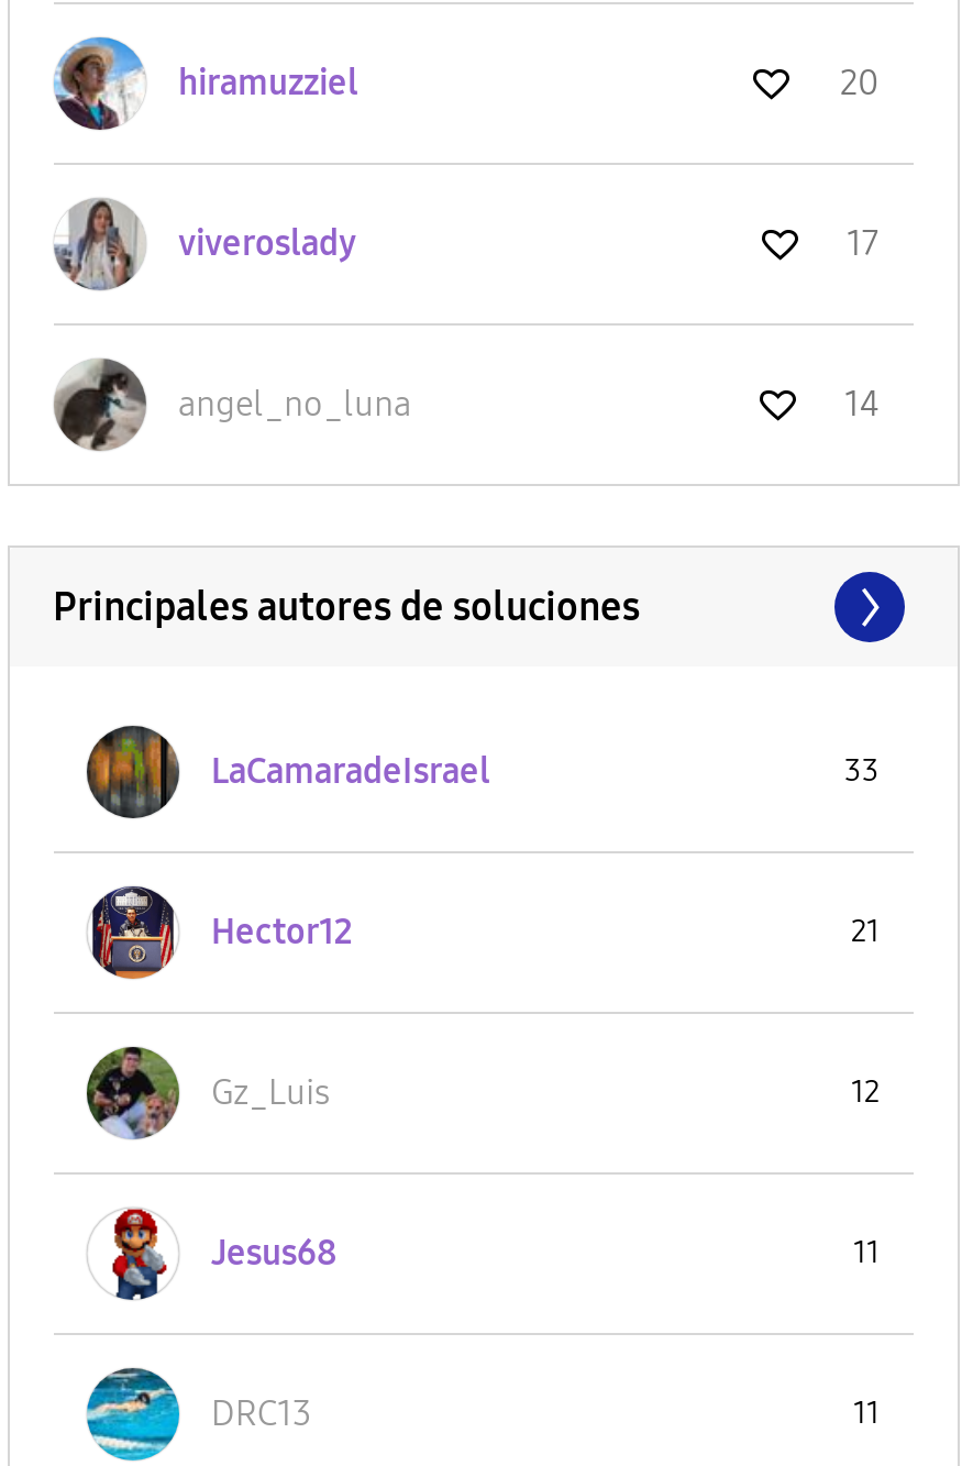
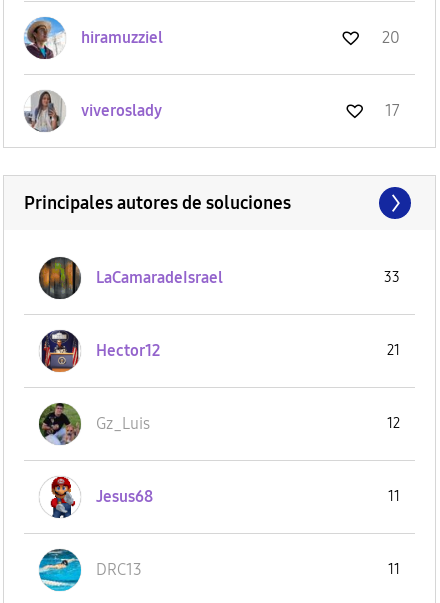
[54,361,880,449] [image] | angel_no_luna | 14 -> none

